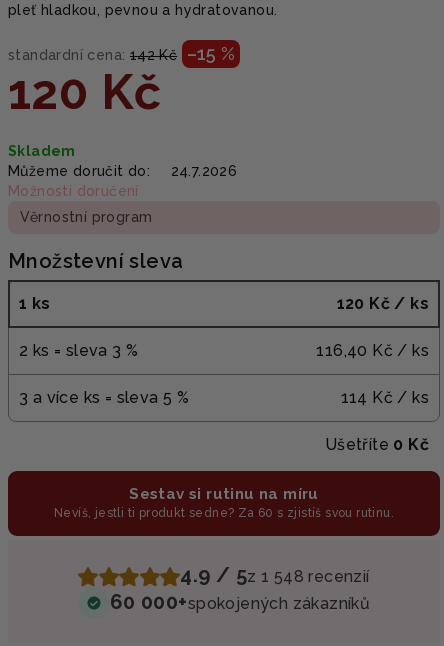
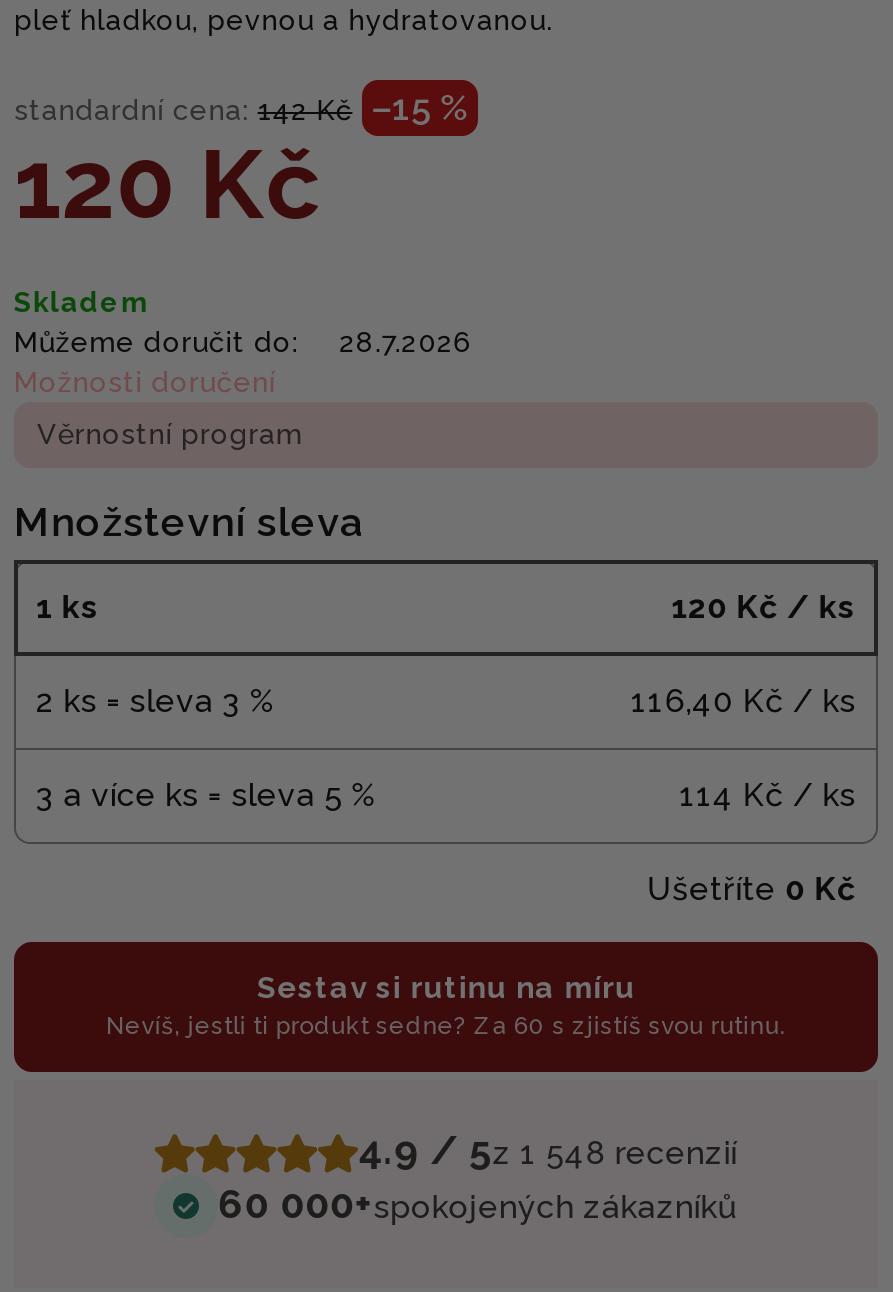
[8,163,237,179] Můžeme doručit do: 24.7.2026 -> [14,326,472,358] Můžeme doručit do: 28.7.2026

